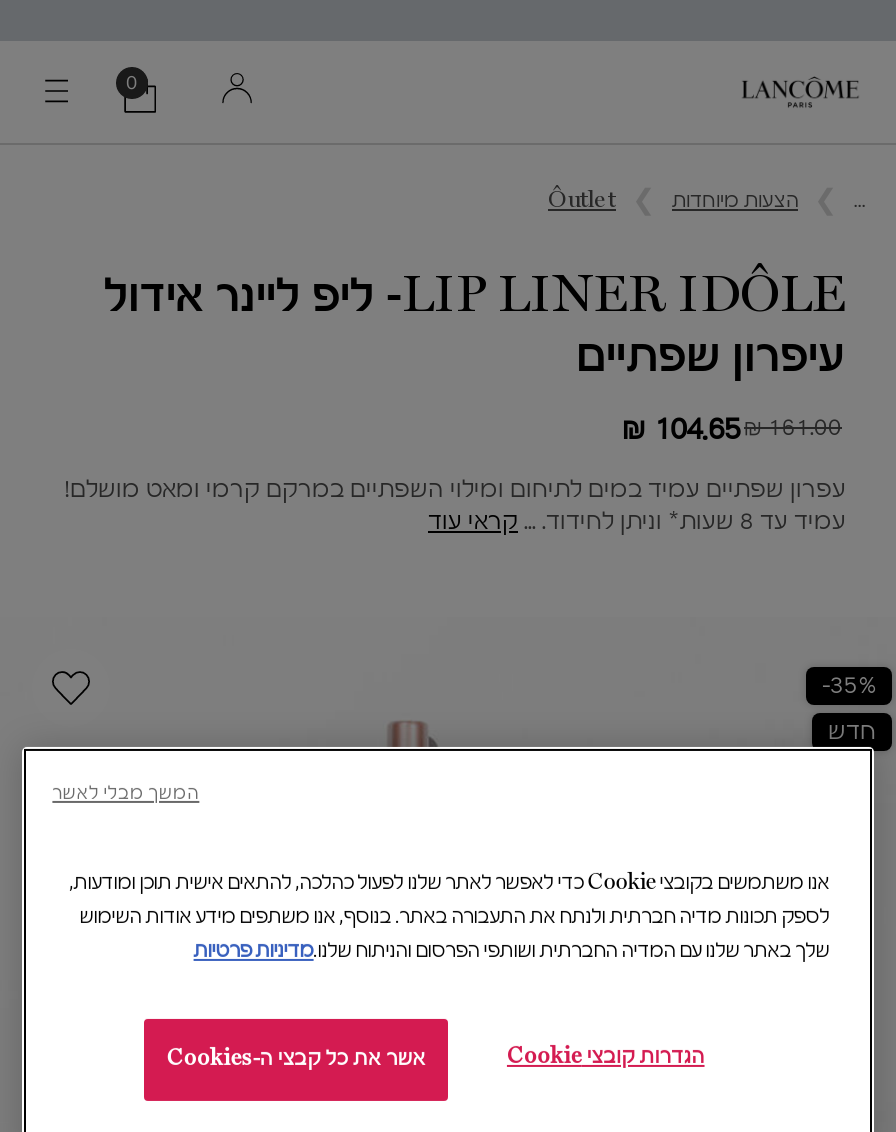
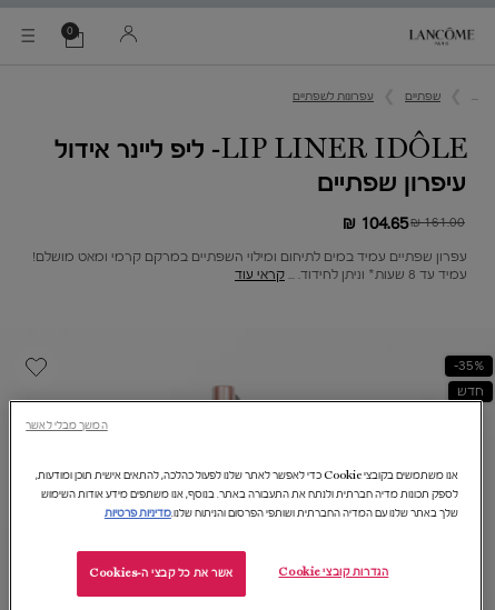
[548,187,798,213] הצעות מיוחדות | Ôutlet -> [293,89,440,103] שפתיים | עפרונות לשפתיים

